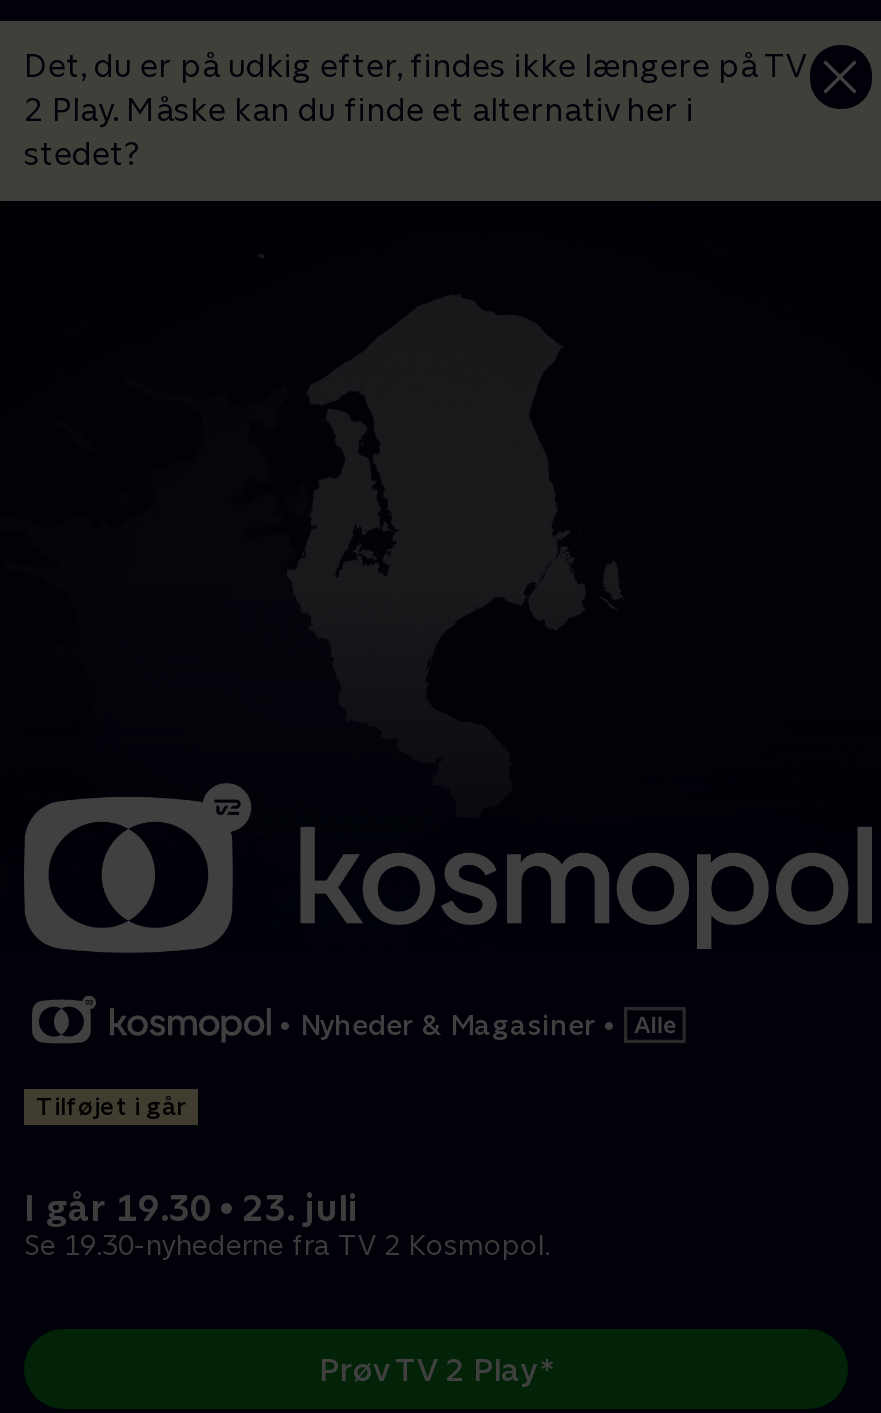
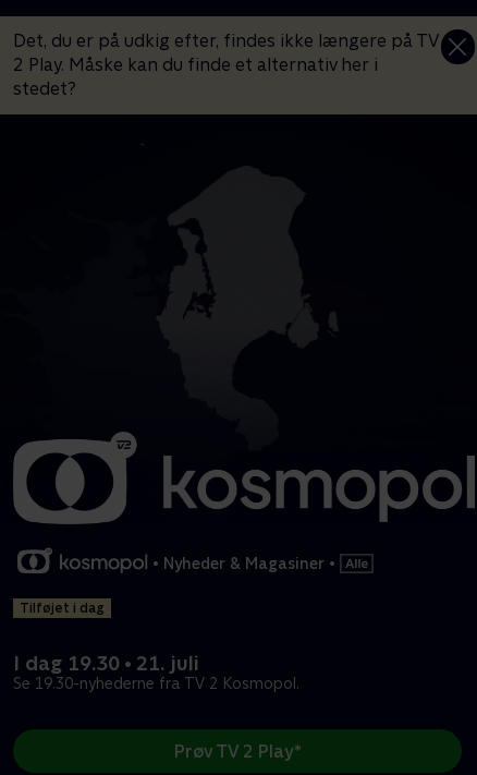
[36,1094,186,1122] Tilføjet i går -> [20,601,105,616] Tilføjet i dag
[24,1188,358,1230] I går 19.30 • 23. juli -> [13,652,199,675] I dag 19.30 • 21. juli

